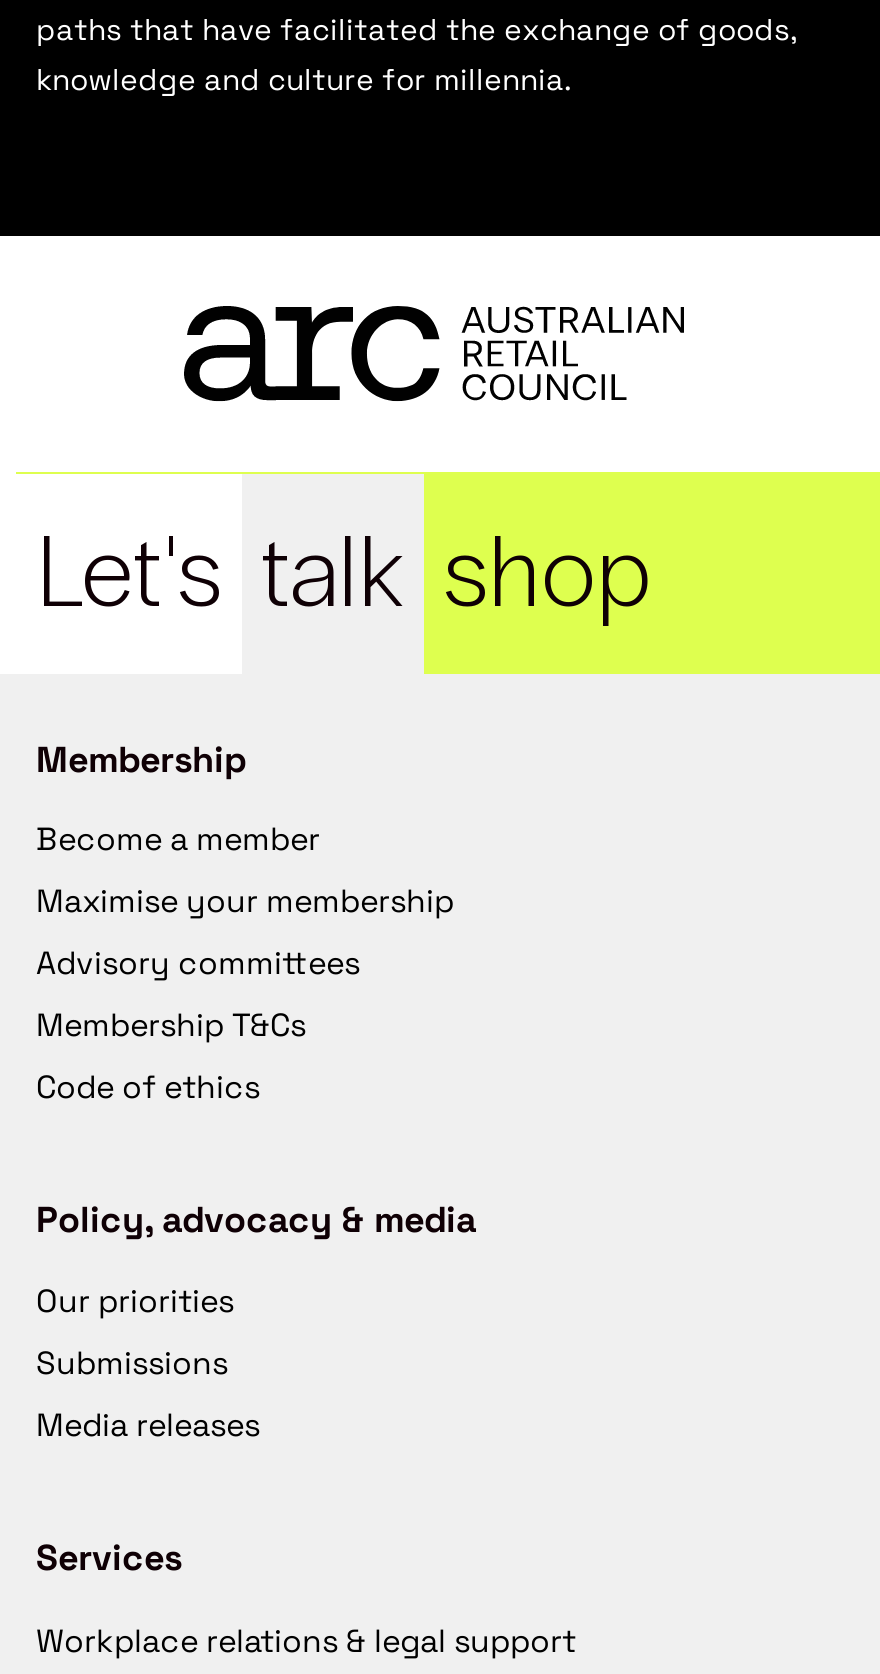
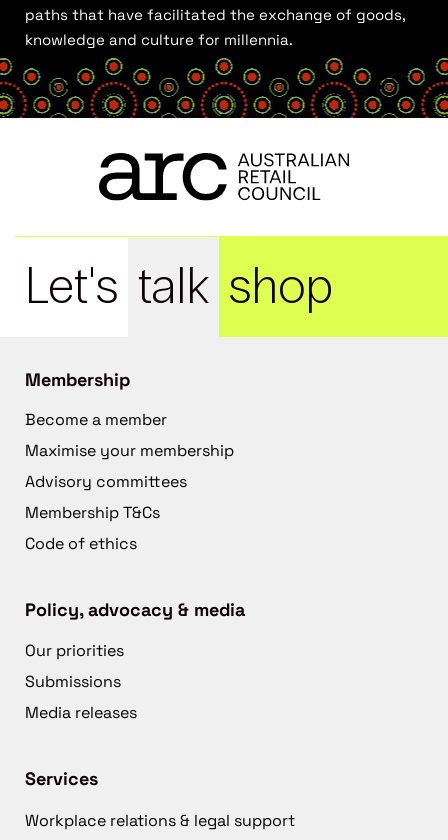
none -> [3,57,445,119] [image]

